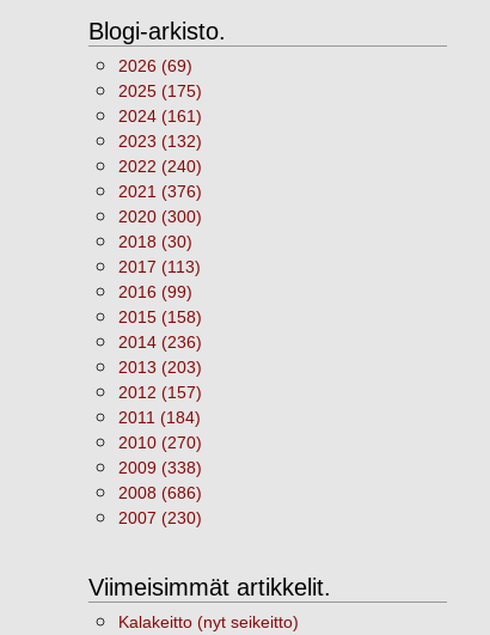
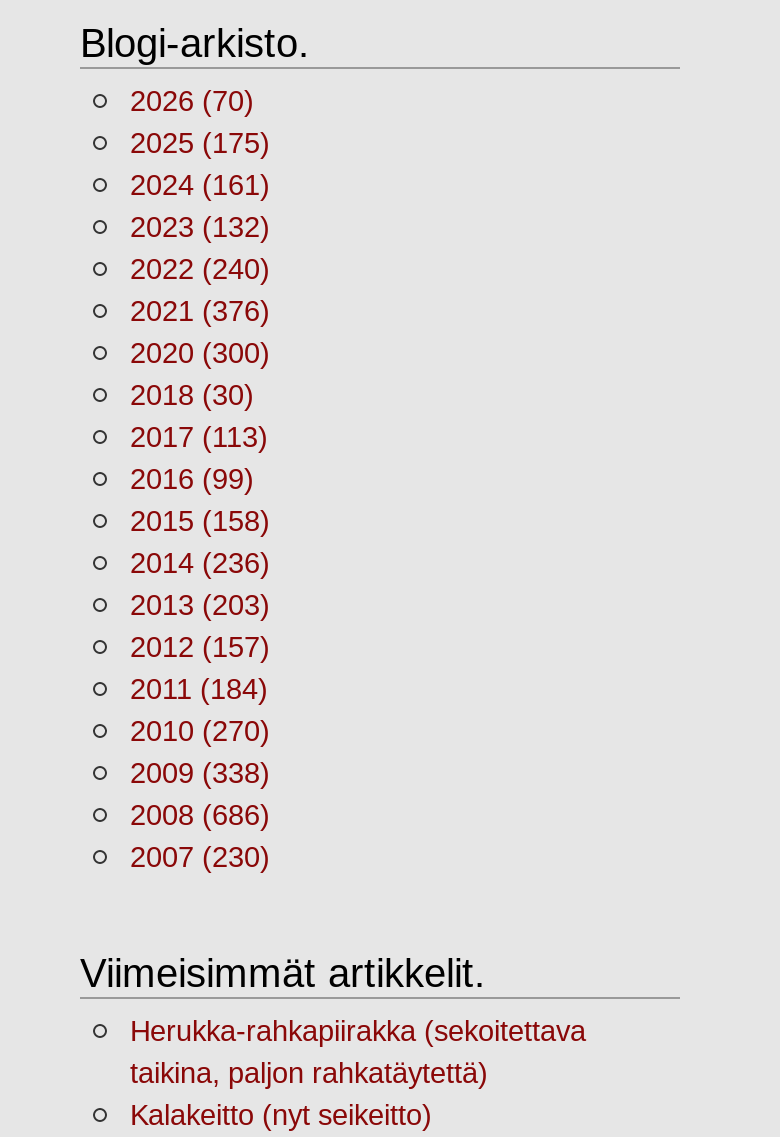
[118,56,192,75] 2026 (69) -> [130,84,254,116] 2026 (70)
none -> [130,1014,586,1088] Herukka-rahkapiirakka (sekoitettava | taikina, paljon rahkatäytettä)

